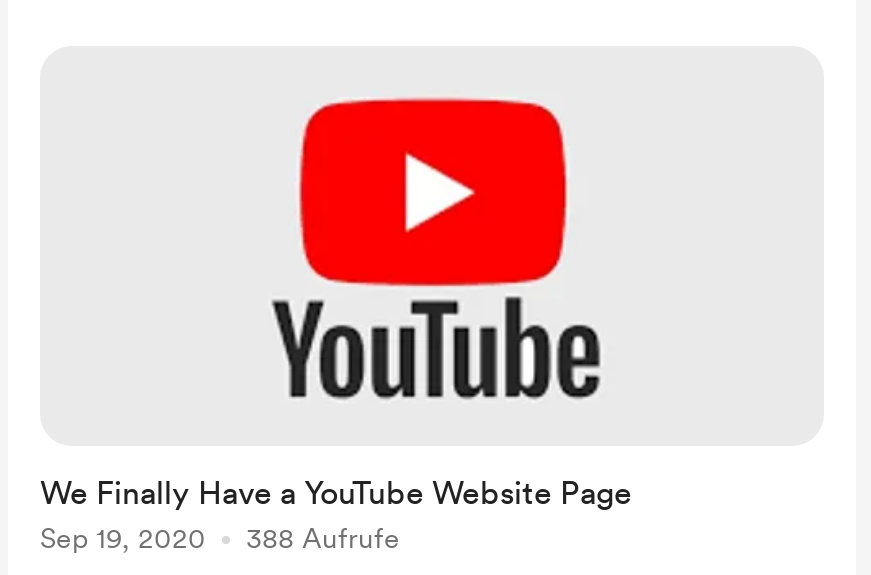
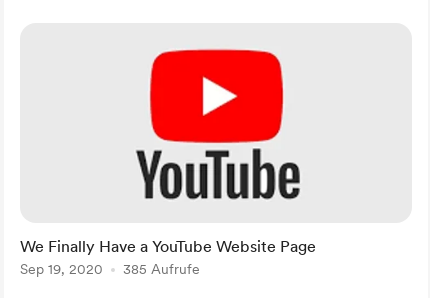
[40,522,400,554] Sep 19, 2020 388 Aufrufe -> [20,261,200,277] Sep 19, 2020 385 Aufrufe

